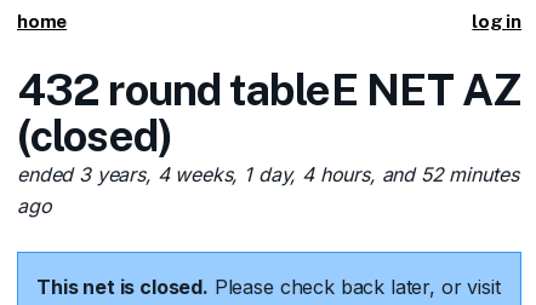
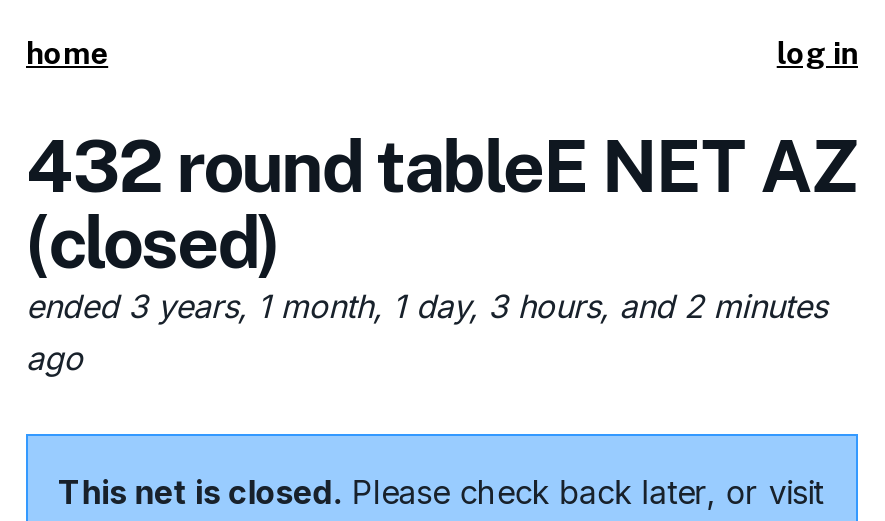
[17,162,518,186] ended 3 years, 4 weeks, 1 day, 4 hours, and 52 minutes -> [26,286,827,326] ended 3 years, 1 month, 1 day, 3 hours, and 2 minutes

